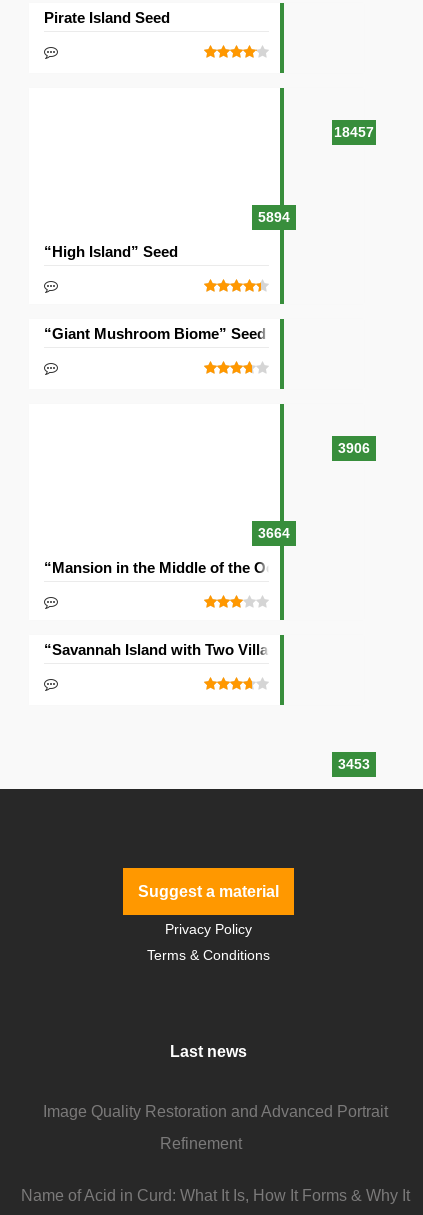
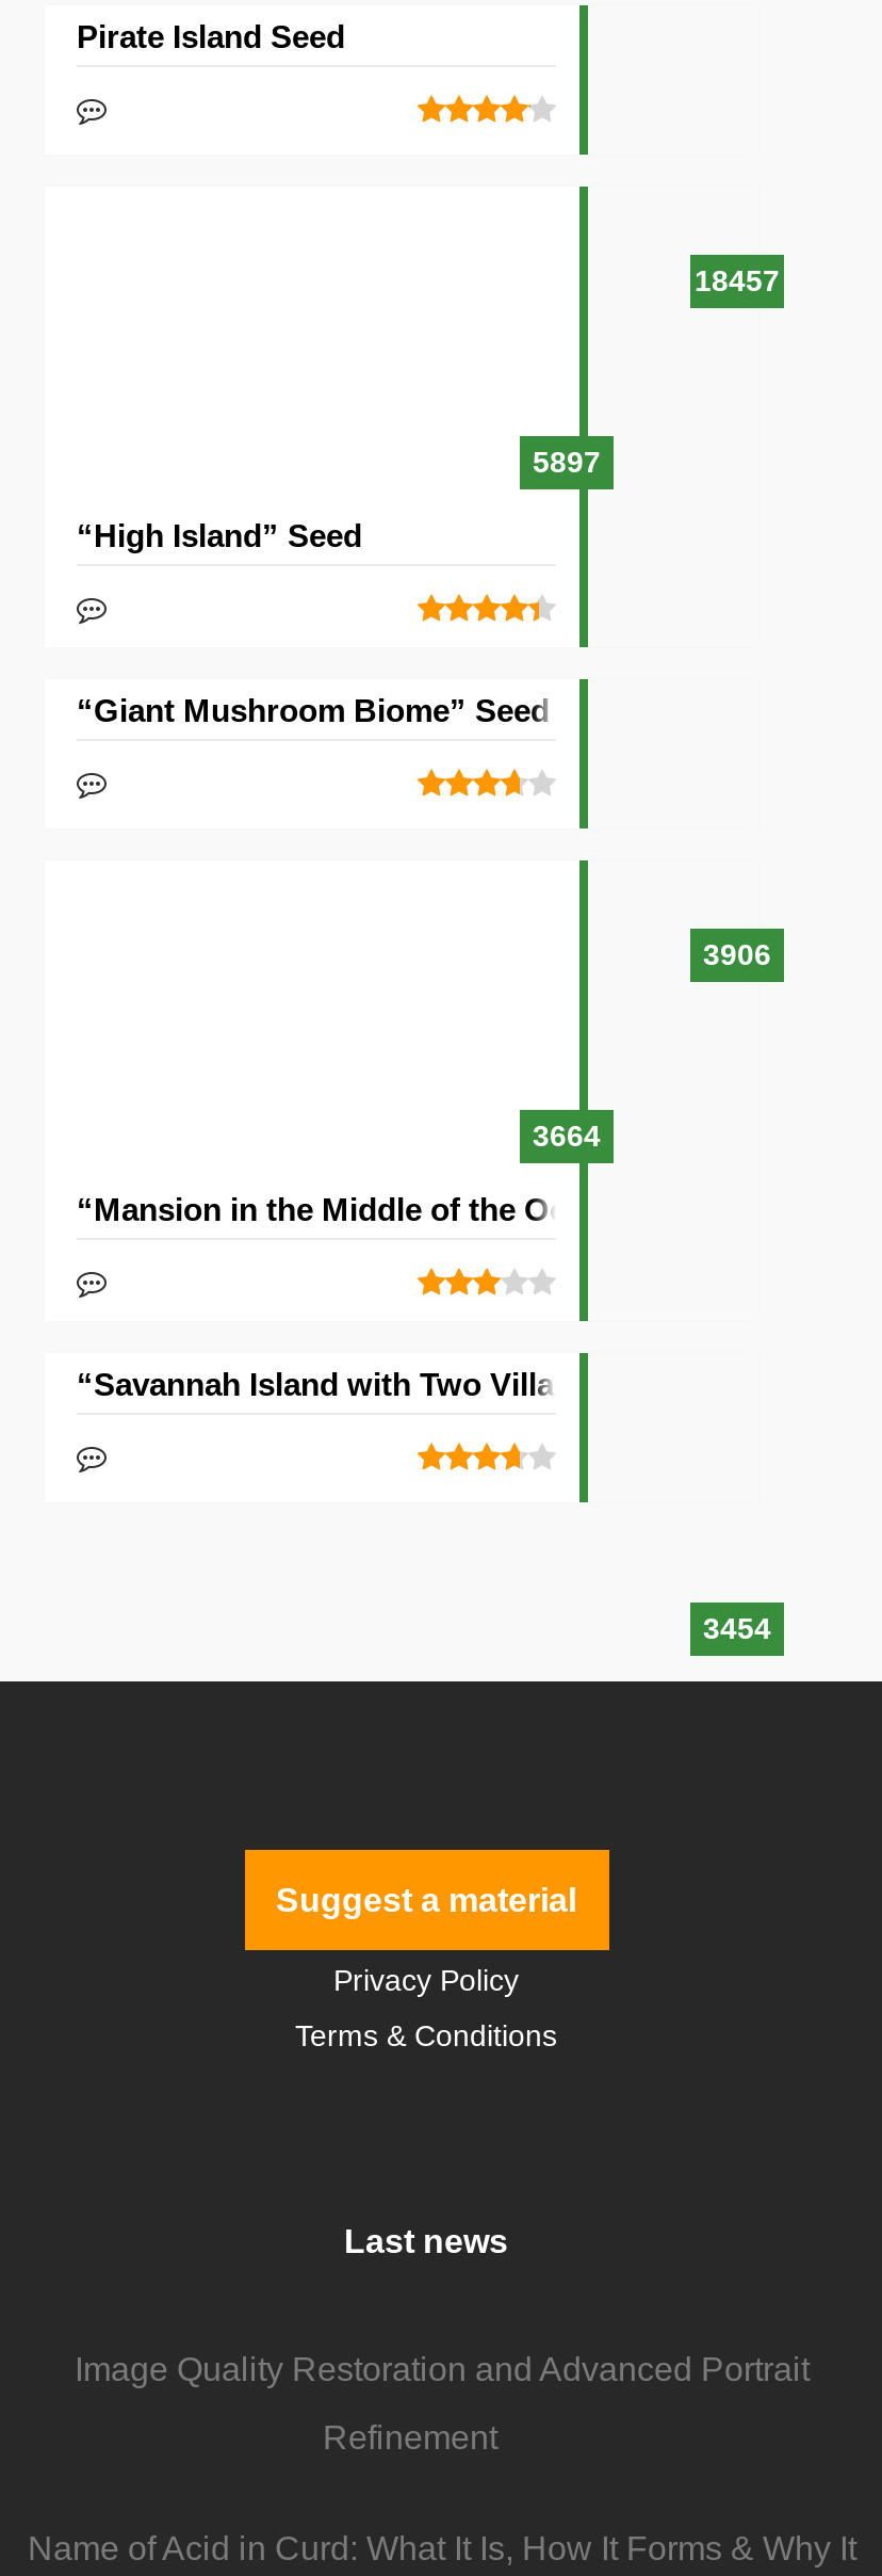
[258,209,290,225] 5894 -> [533,445,601,479] 5897
[338,756,370,772] 3453 -> [703,1611,771,1645] 3454

